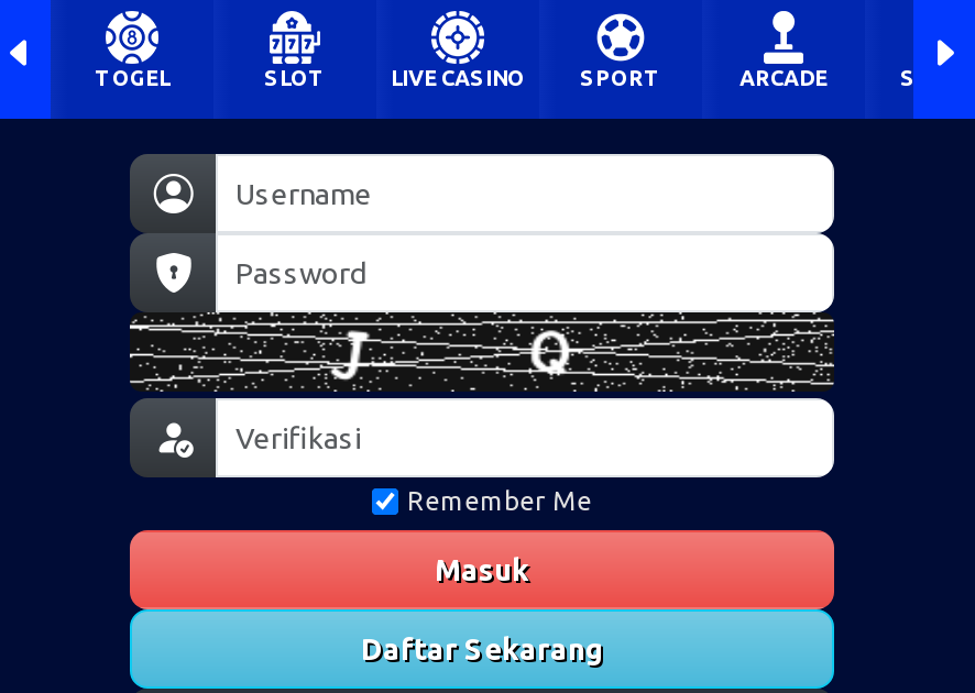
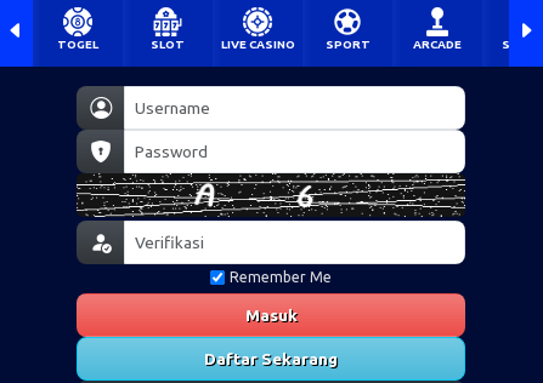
[128,312,834,392] [image] -> [77,173,466,218] [image]

